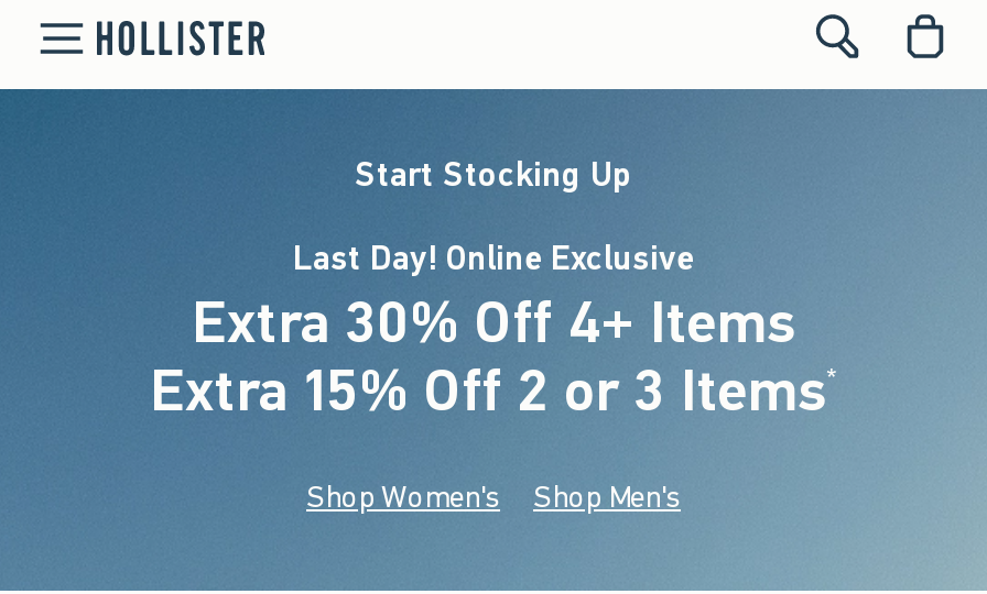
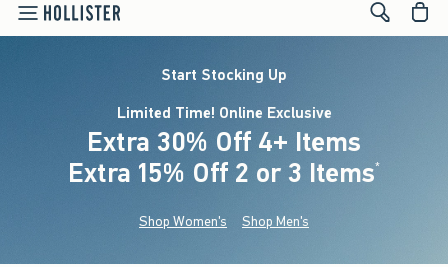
[293,237,694,280] Last Day! Online Exclusive -> [116,103,331,123] Limited Time! Online Exclusive

